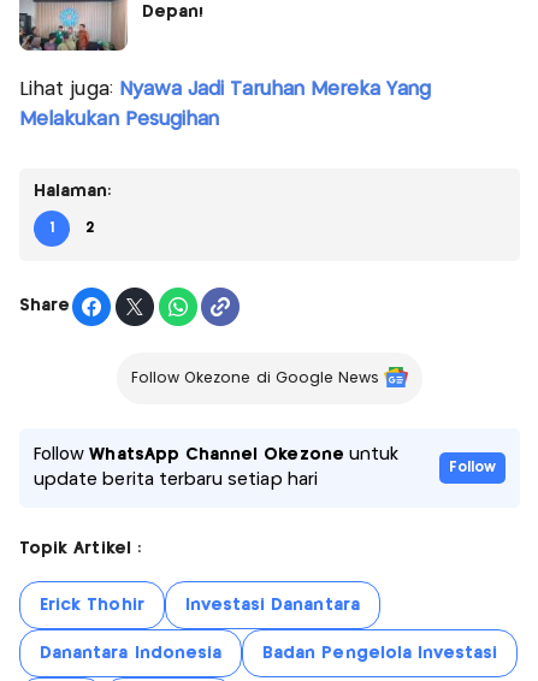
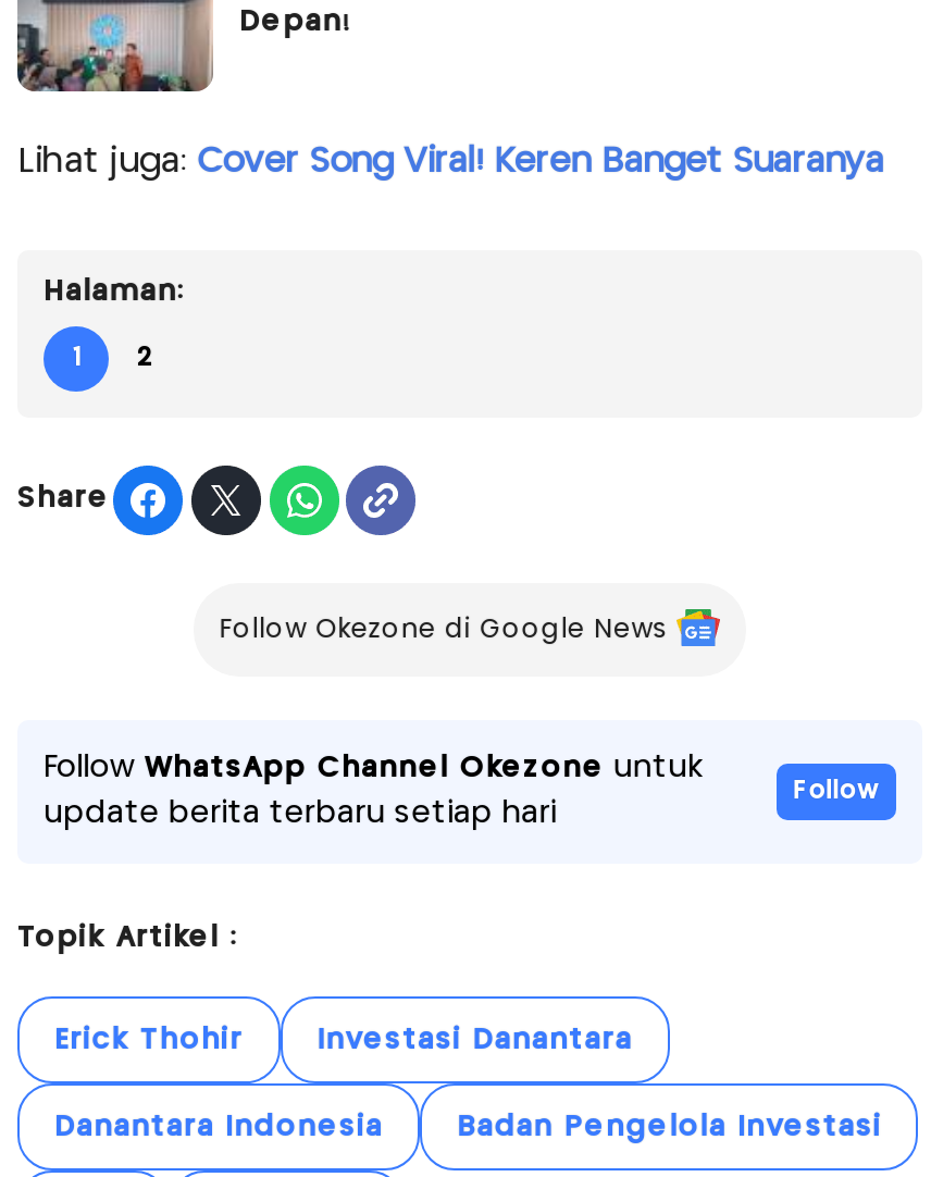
[19,80,431,128] Lihat juga: Nyawa Jadi Taruhan Mereka Yang | Melakukan Pesugihan -> [17,145,884,178] Lihat juga: Cover Song Viral! Keren Banget Suaranya

